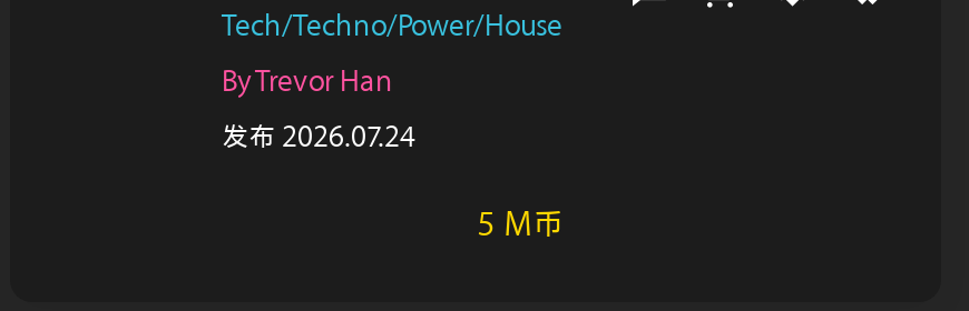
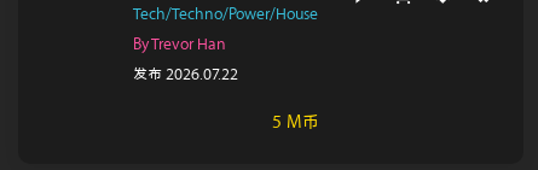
[222,121,415,154] 发布 2026.07.24 -> [133,66,238,84] 发布 2026.07.22

